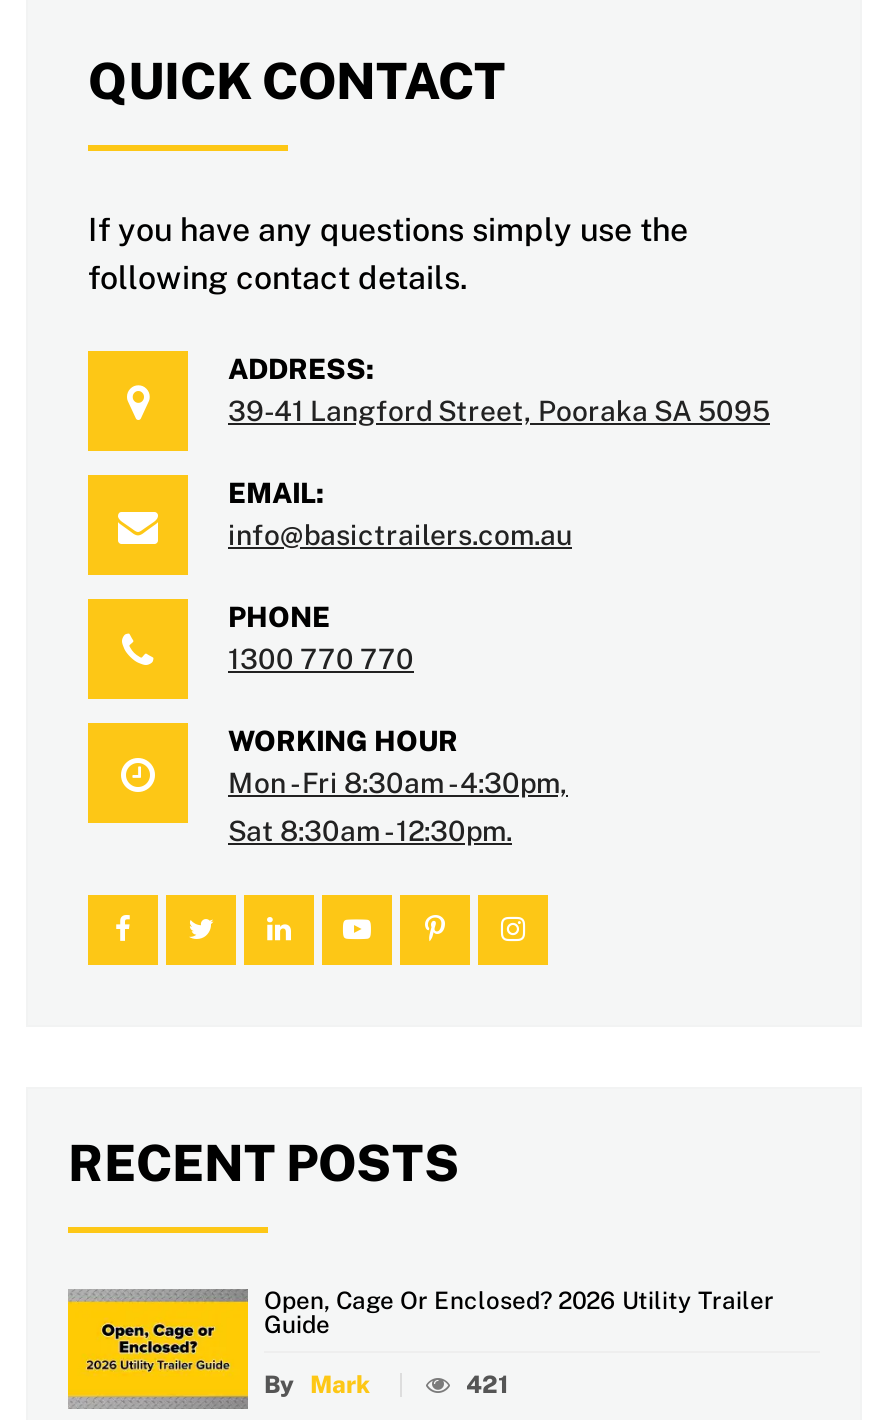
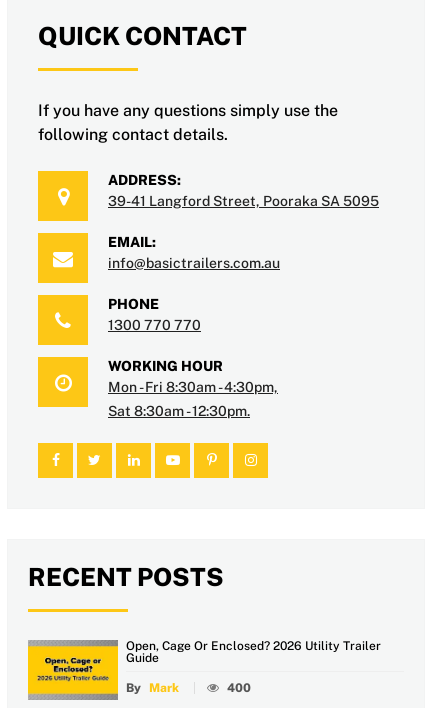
[460,1371,508,1399] 421 -> [224,681,251,695] 400

